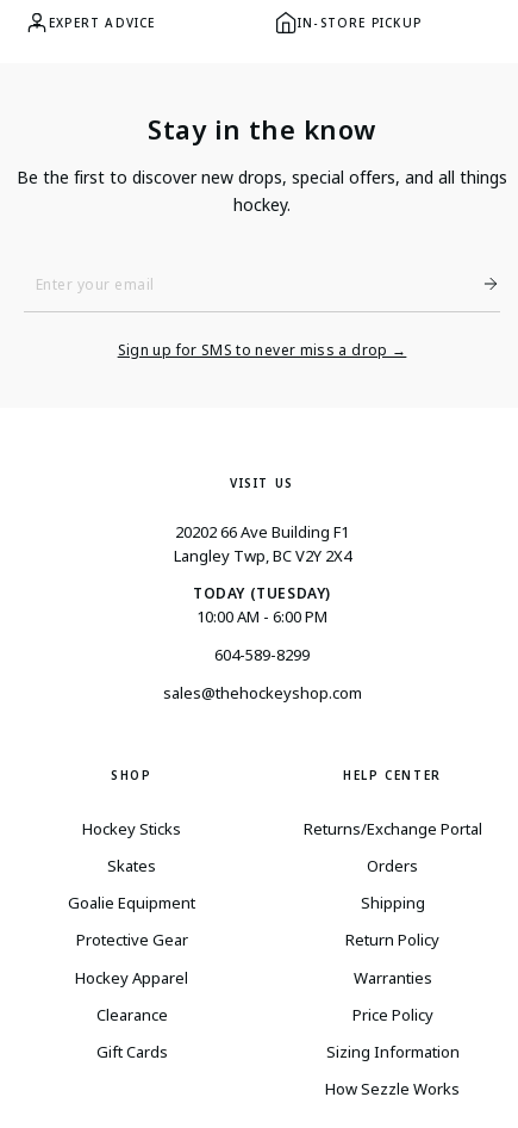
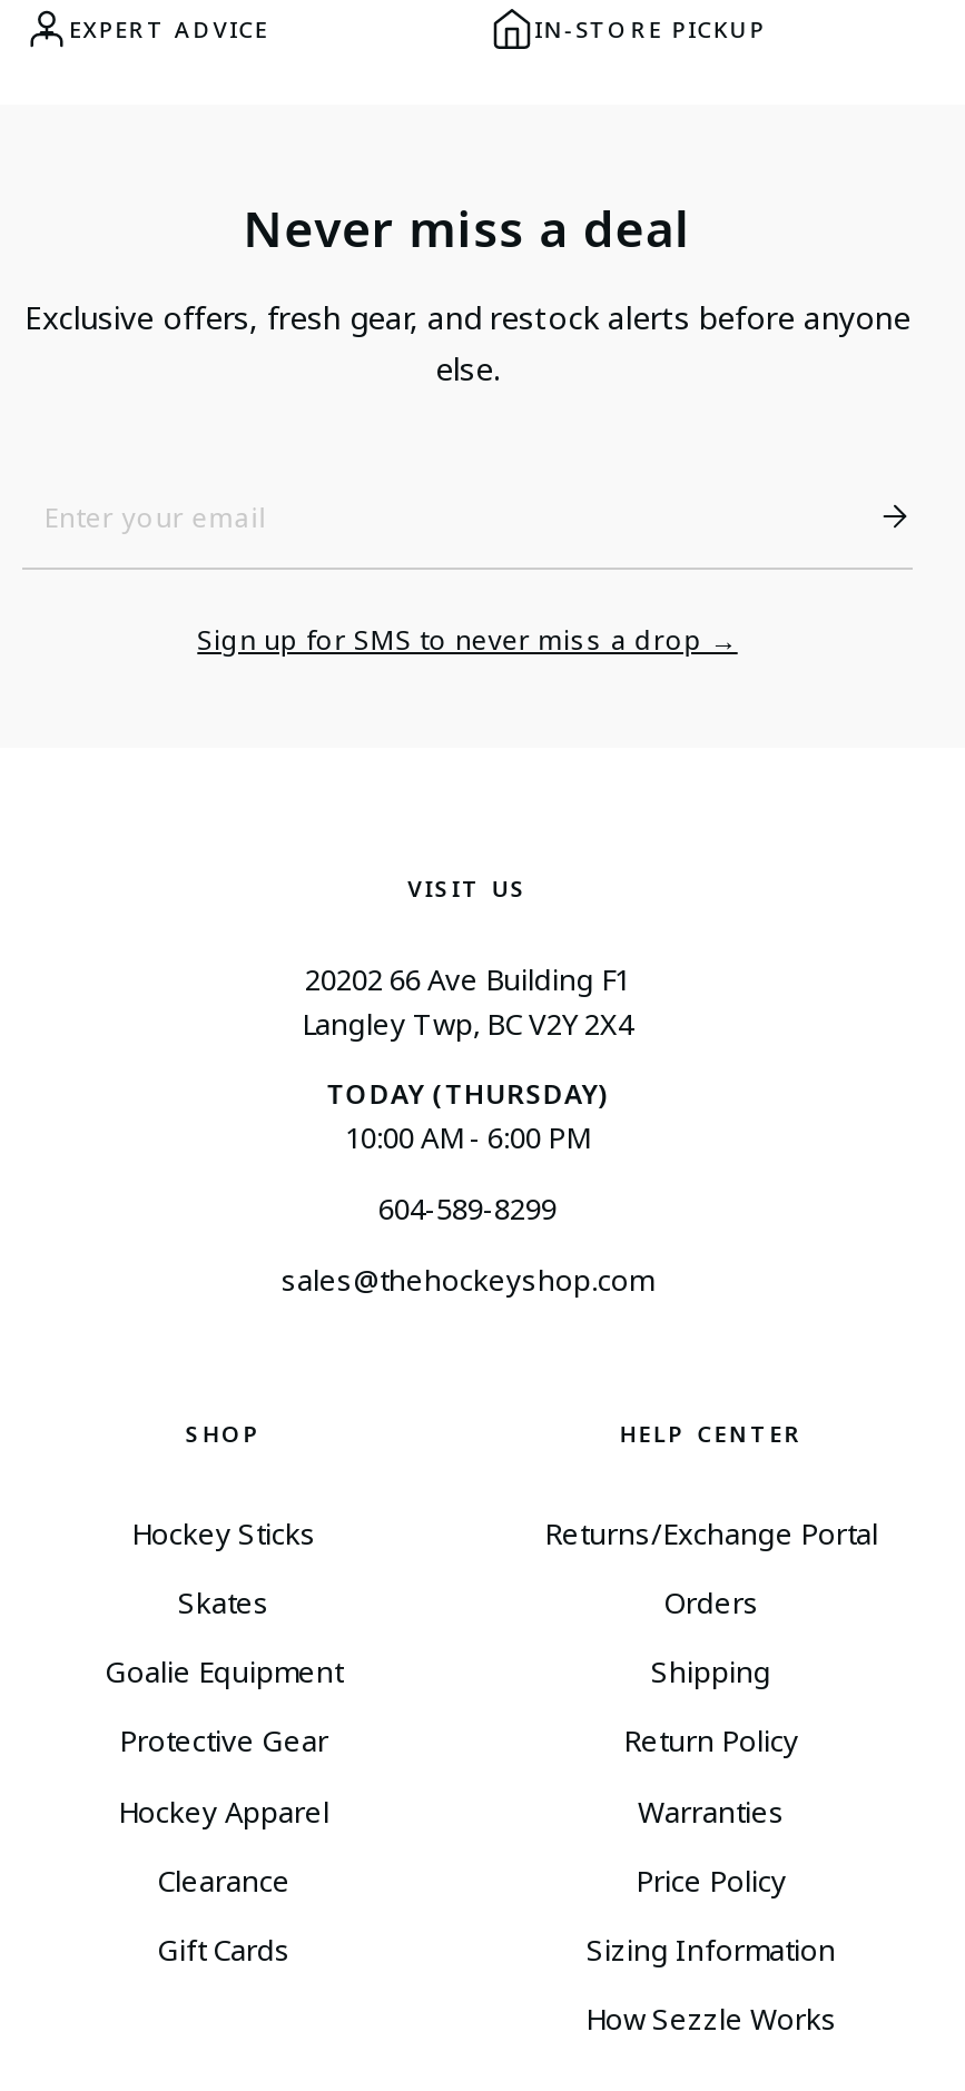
[148,110,376,146] Stay in the know -> [243,193,692,260] Never miss a deal
[17,165,507,215] Be the first to discover new drops, special offers, and all things | hockey. -> [24,295,910,389] Exclusive offers, fresh gear, and restock alerts before anyone | else.
[193,583,331,603] TODAY (TUESDAY) -> [327,1074,608,1112] TODAY (THURSDAY)

